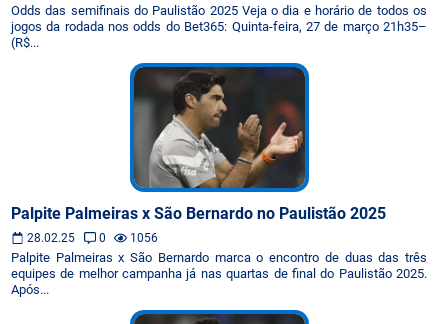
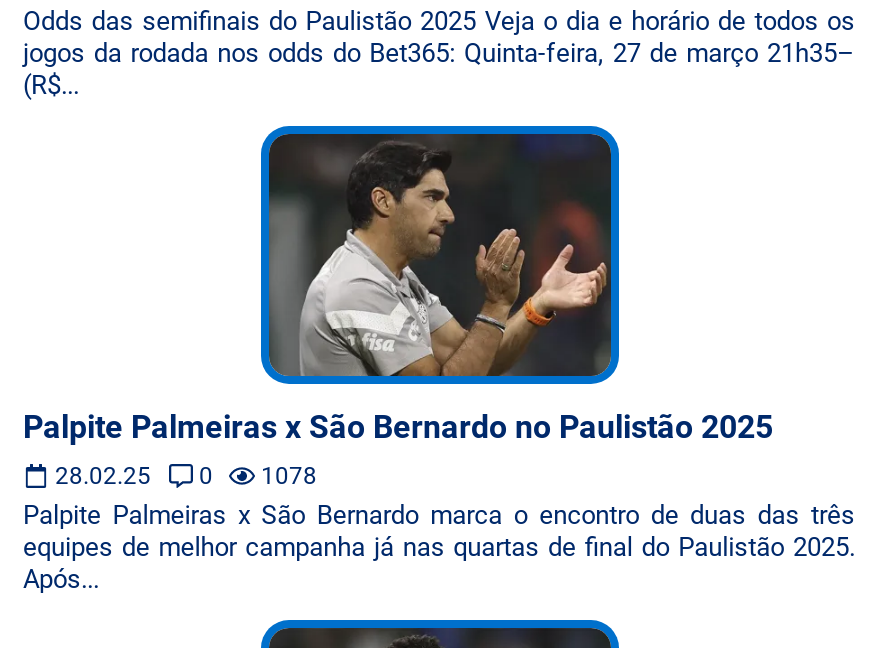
[27,231,158,245] 28.02.25 0 1056 -> [55,461,317,489] 28.02.25 0 1078

